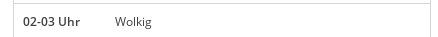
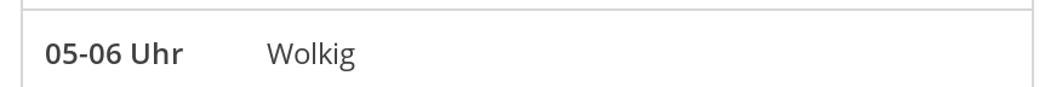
[23,13,80,30] 02-03 Uhr -> [45,33,183,74] 05-06 Uhr

